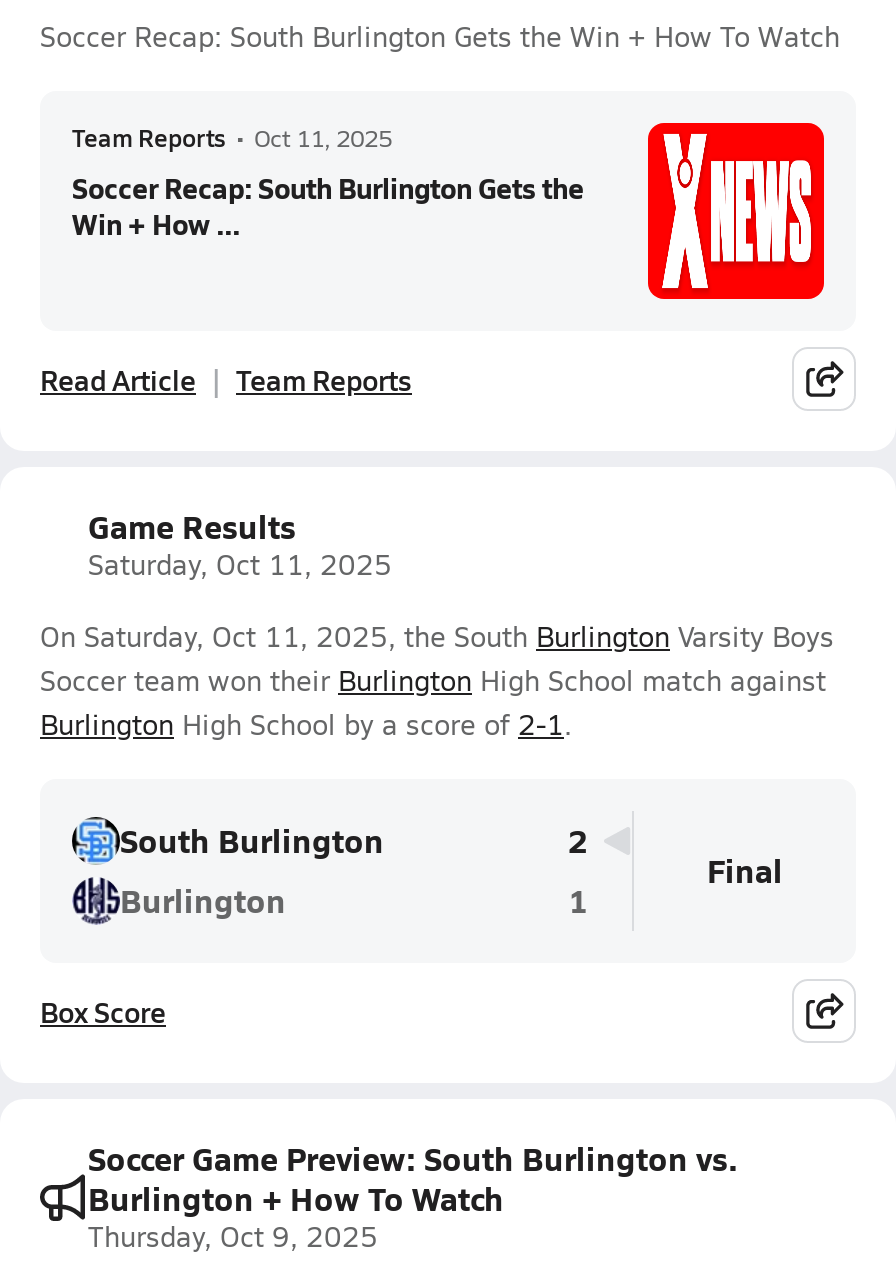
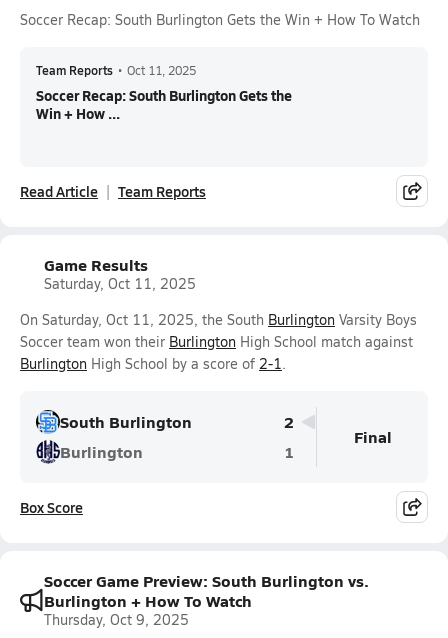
[646,121,826,301] [image] -> none

